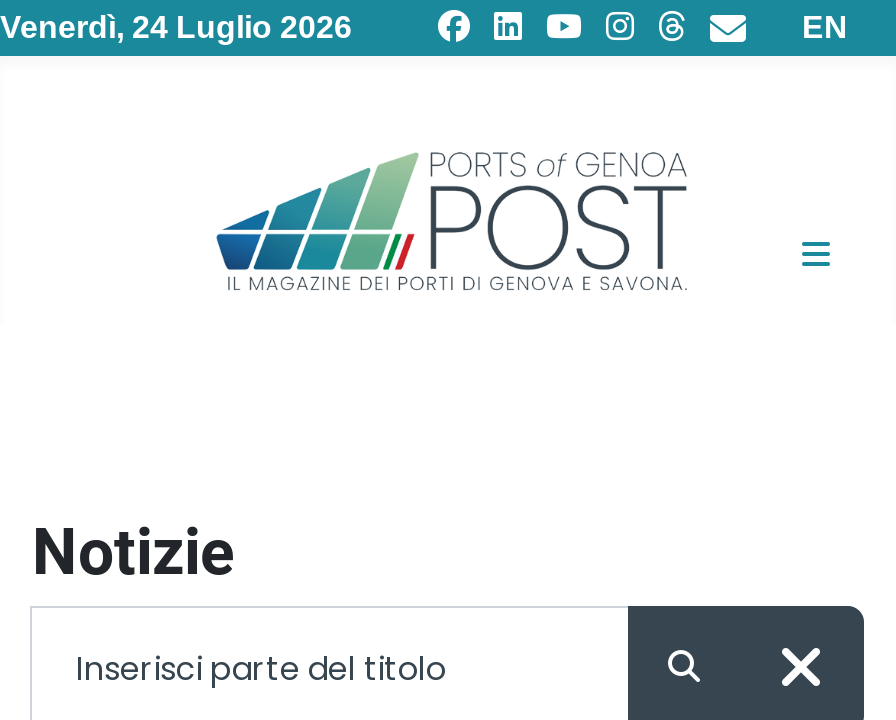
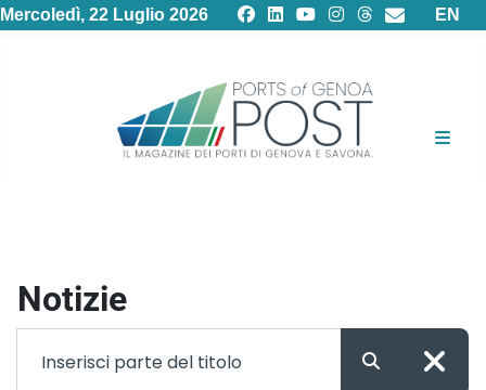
[0,10,352,44] Venerdì, 24 Luglio 2026 -> [0,5,208,24] Mercoledì, 22 Luglio 2026

